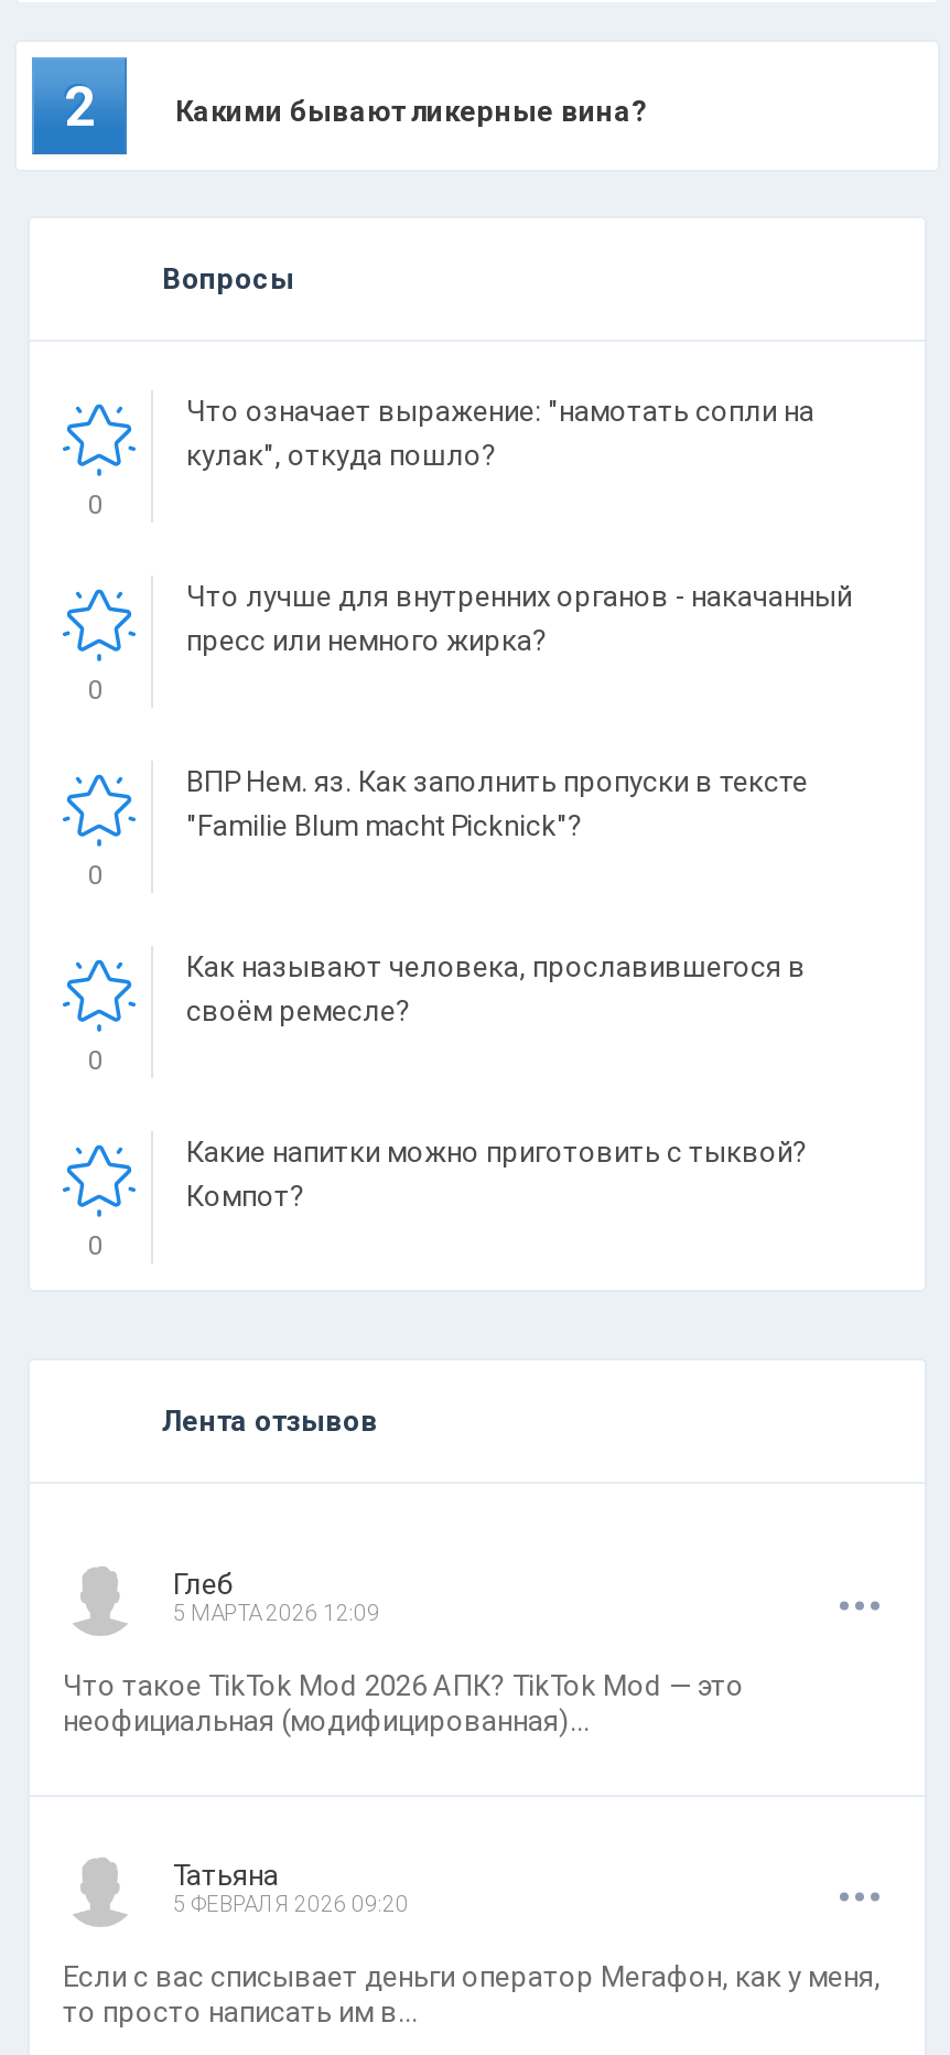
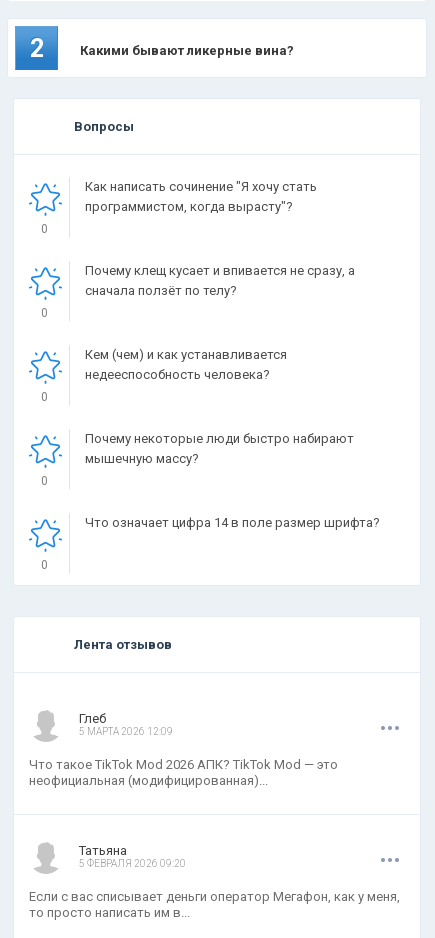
[186,395,814,472] Что означает выражение: "намотать сопли на | кулак", откуда пошло? -> [85,179,317,214] Как написать сочинение "Я хочу стать | программистом, когда вырасту"?
[186,580,852,657] Что лучше для внутренних органов - накачанный | пресс или немного жирка? -> [85,263,355,298] Почему клещ кусает и впивается не сразу, а | сначала ползёт по телу?
[186,765,808,842] ВПР Нем. яз. Как заполнить пропуски в тексте | "Familie Blum macht Picknick"? -> [85,347,287,382] Кем (чем) и как устанавливается | недееспособность человека?
[186,950,806,1027] Как называют человека, прославившегося в | своём ремесле? -> [85,431,354,466] Почему некоторые люди быстро набирают | мышечную массу?
[186,1136,808,1213] Какие напитки можно приготовить с тыквой? | Компот? -> [85,515,380,530] Что означает цифра 14 в поле размер шрифта?

